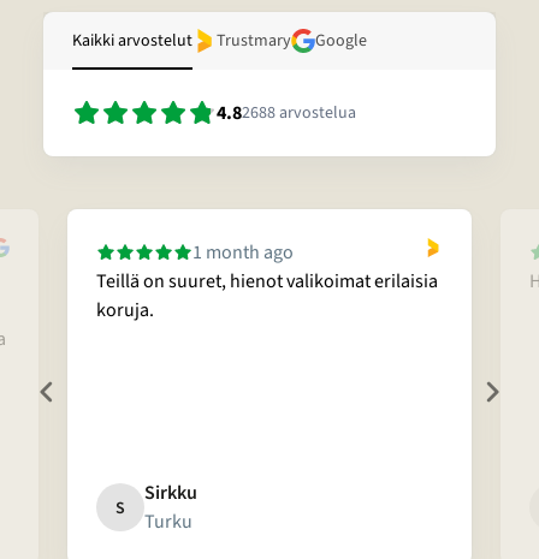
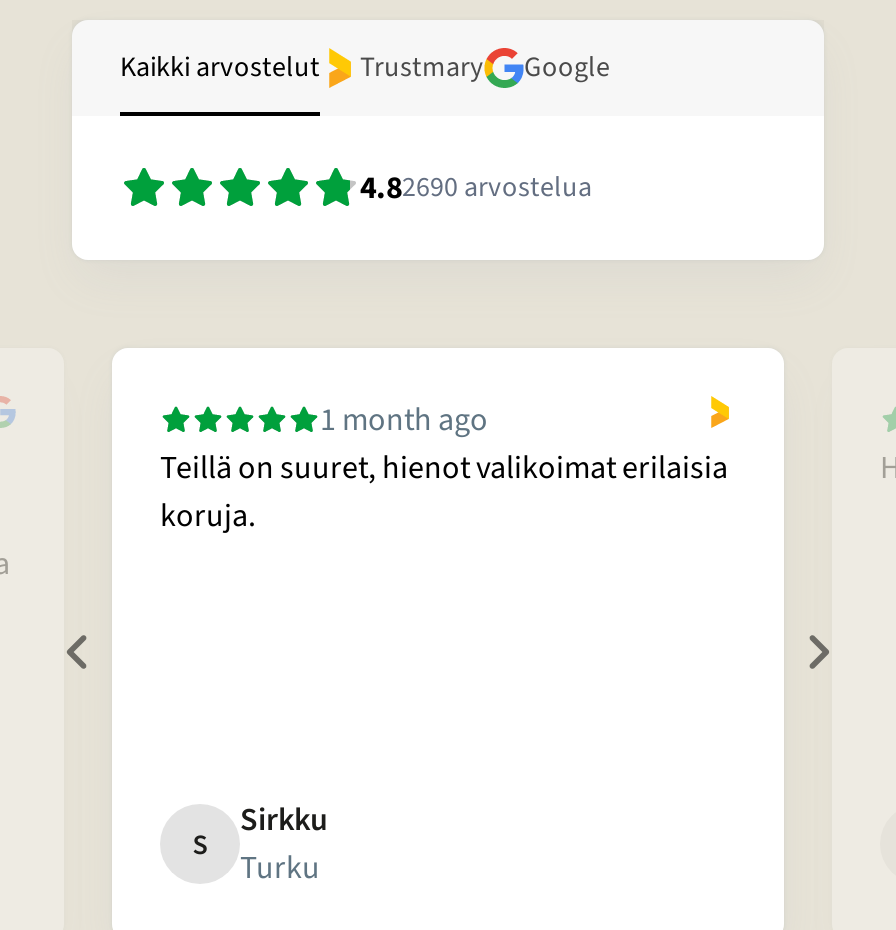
[217,100,356,126] 4.82688 arvostelua -> [360,166,592,210] 4.82690 arvostelua

